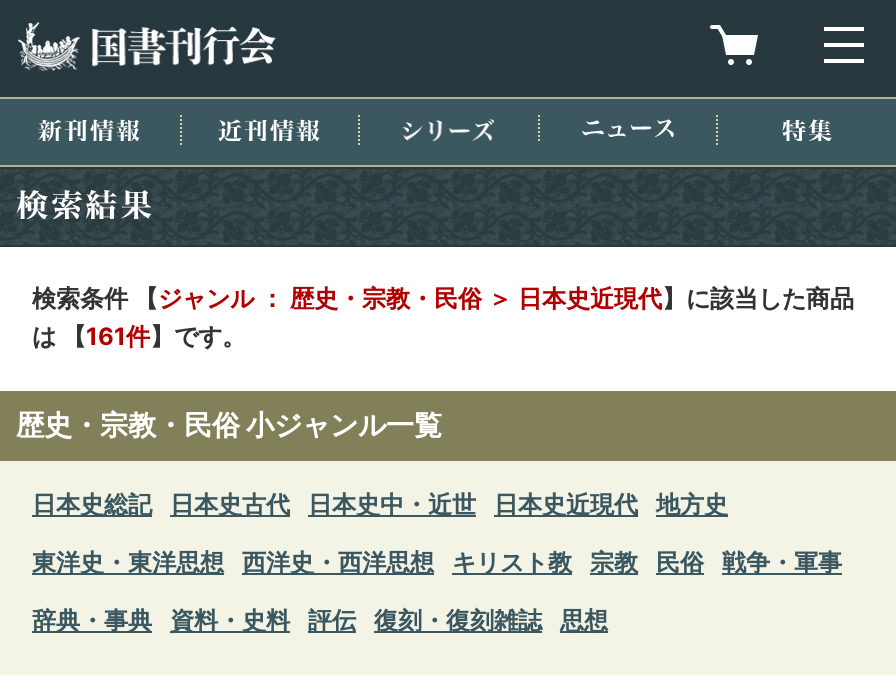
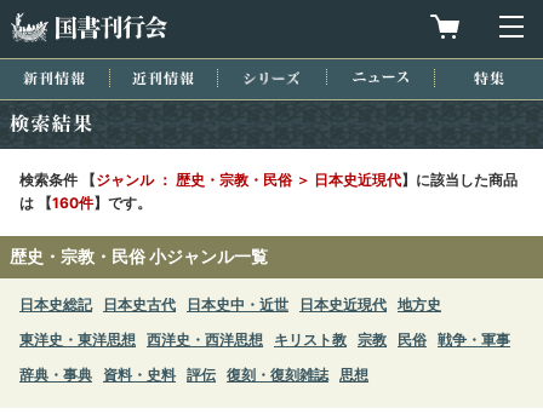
[32,321,246,351] は 【161件】です。 -> [19,194,152,212] は 【160件】です。

